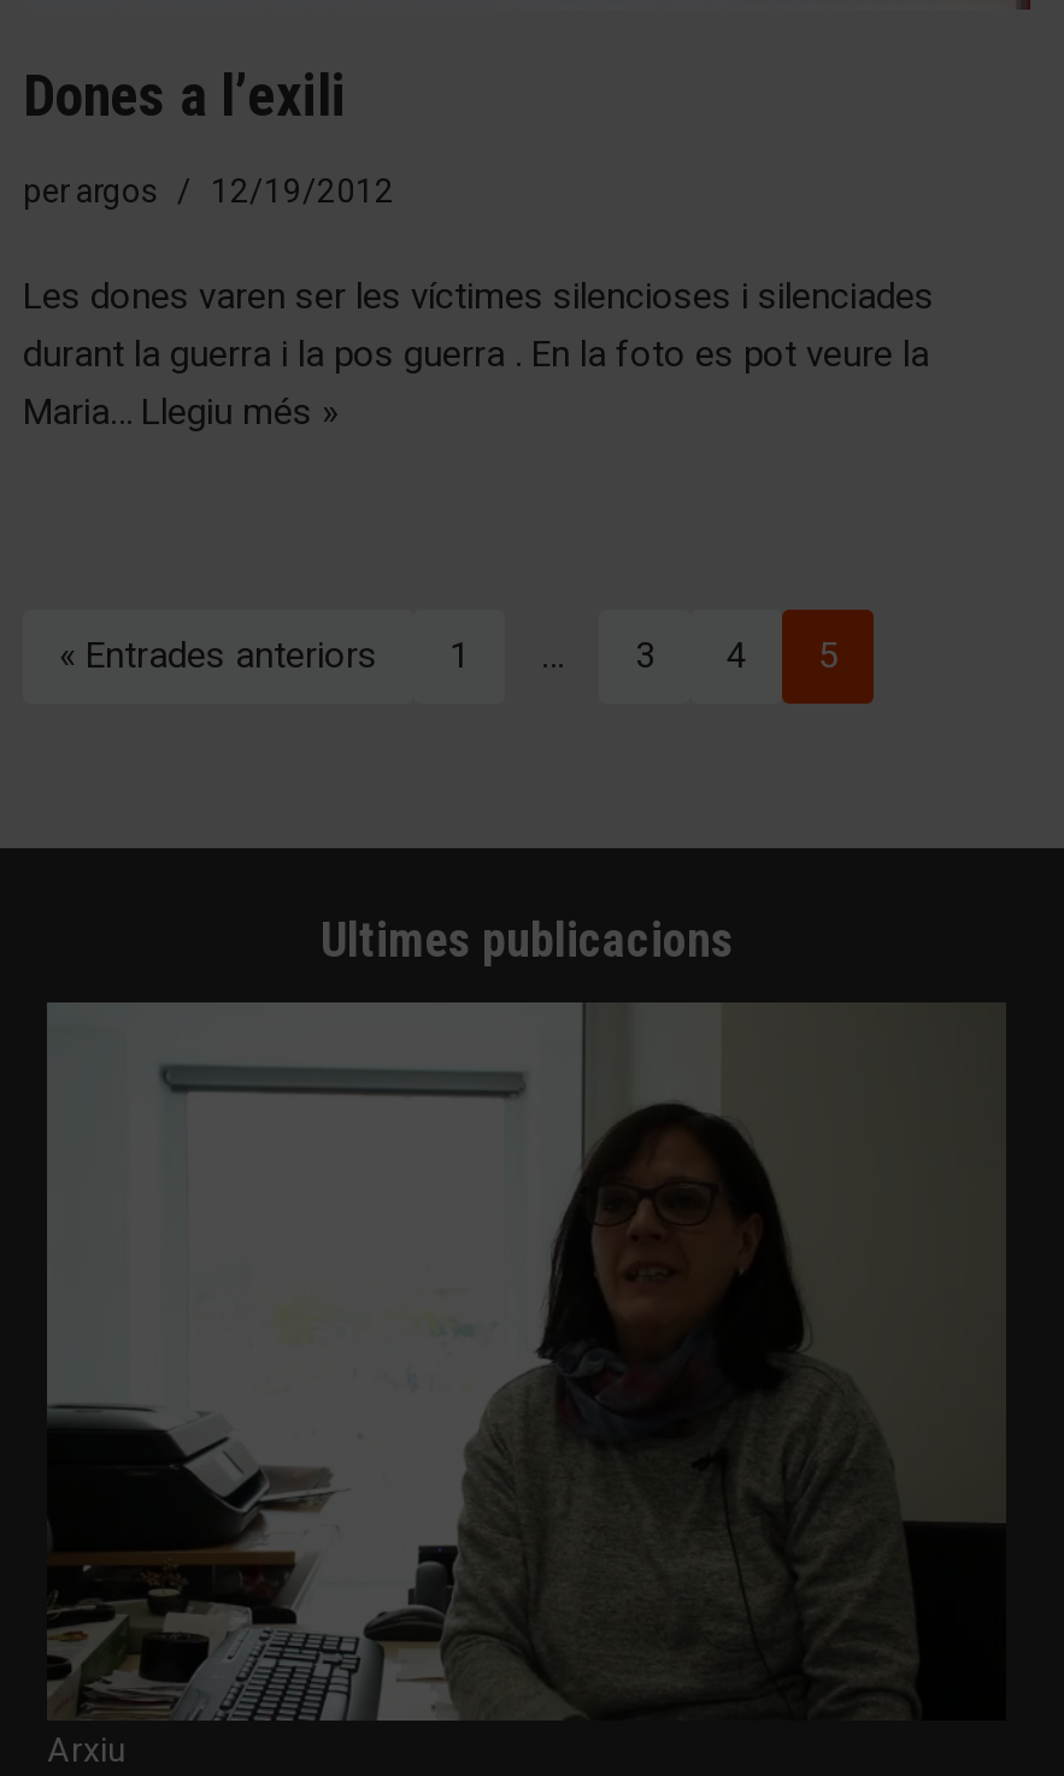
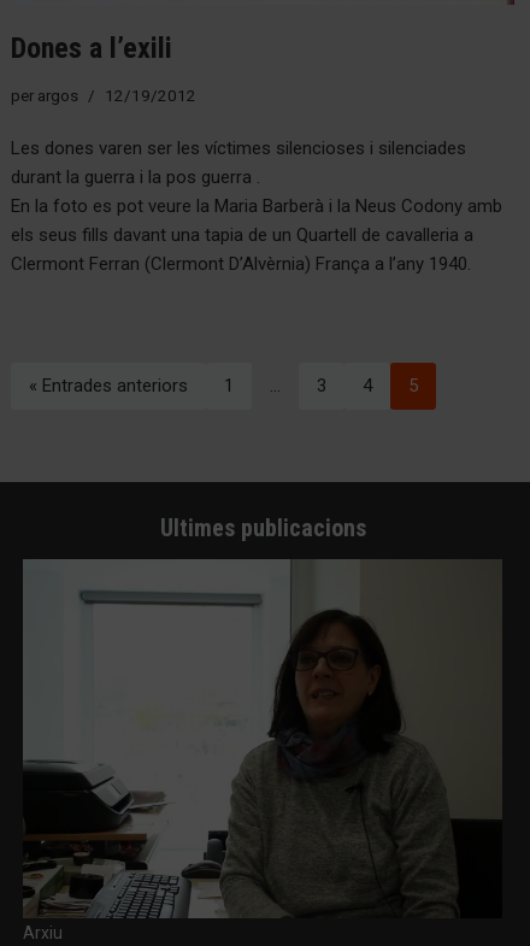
[23,332,929,433] durant la guerra i la pos guerra . En la foto es pot veure la | Maria… Llegiu més » -> [11,166,502,275] durant la guerra i la pos guerra . | En la foto es pot veure la Maria Barberà i la Neus Codony amb | els seus fills davant una tapia de un Quartell de cavalleria a | Clermont Ferran (Clermont D’Alvèrnia) França a l’any 1940.

